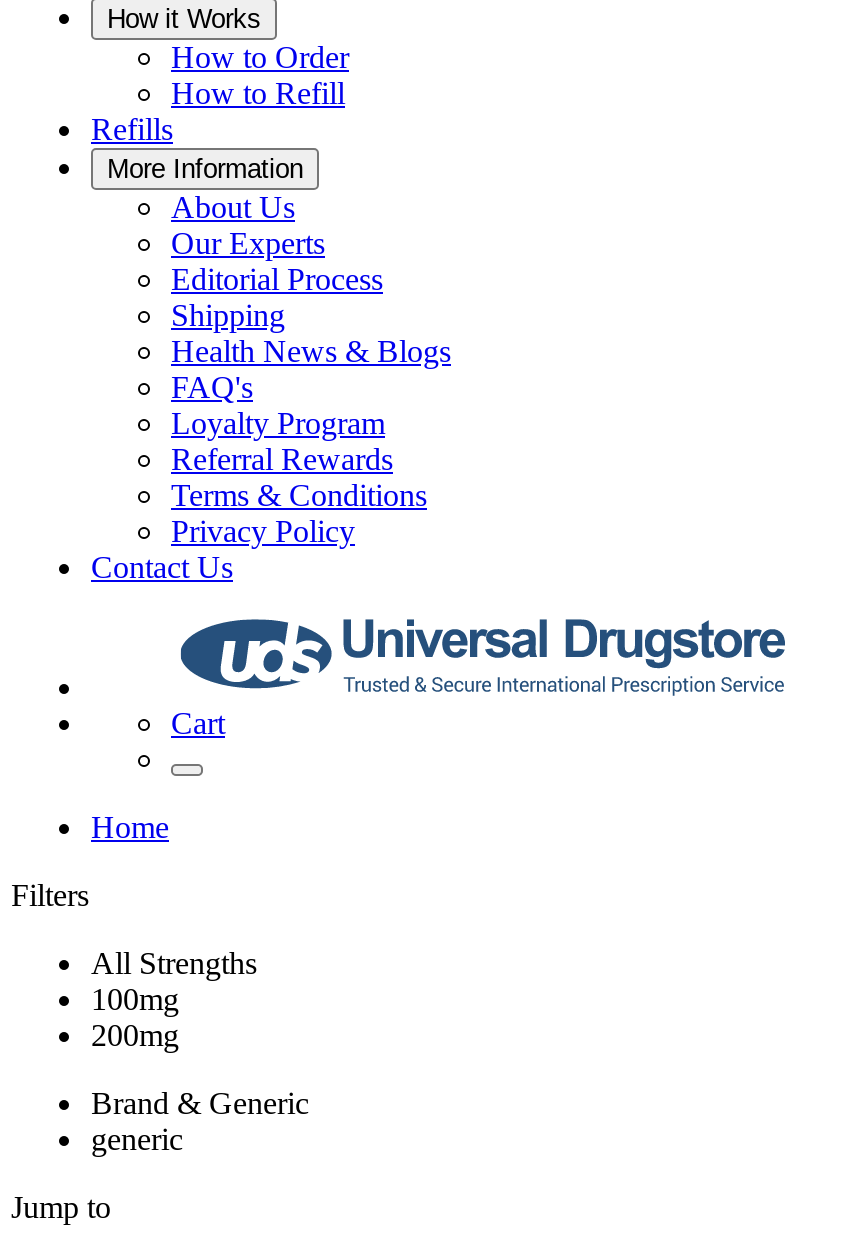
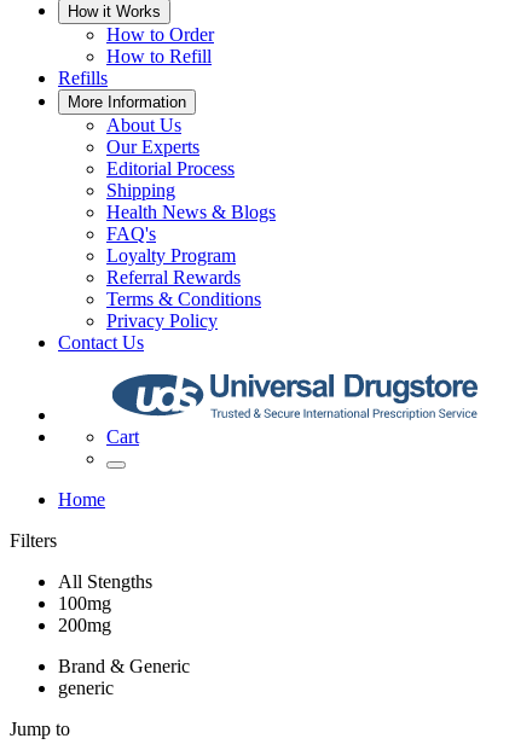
[91,946,257,980] All Strengths -> [58,571,152,592] All Stengths

